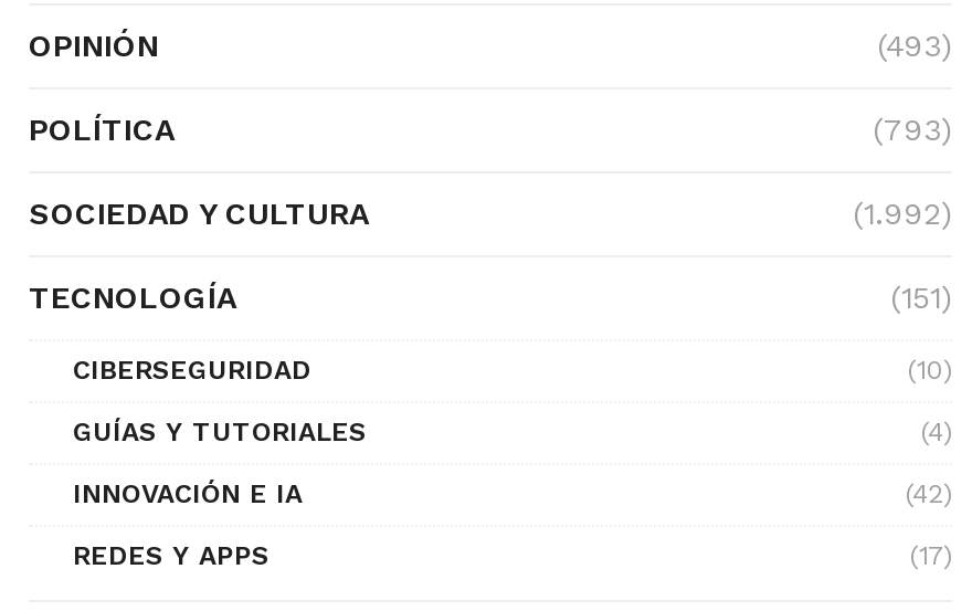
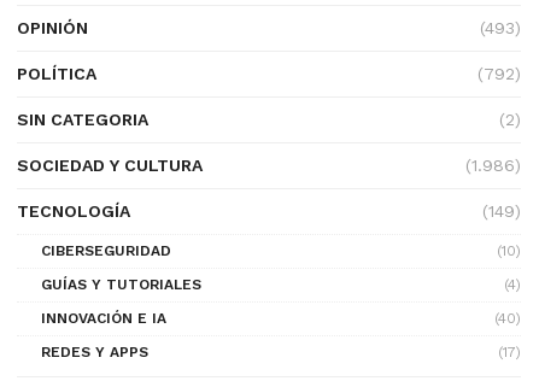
[873,111,952,147] (793) -> [17,64,521,129] (792) | SIN CATEGORIA | (2)
[853,195,952,230] (1.992) -> [465,155,521,175] (1.986)
[890,279,952,314] (151) -> [482,201,521,220] (149)
[906,478,952,509] (42) -> [494,310,521,327] (40)

